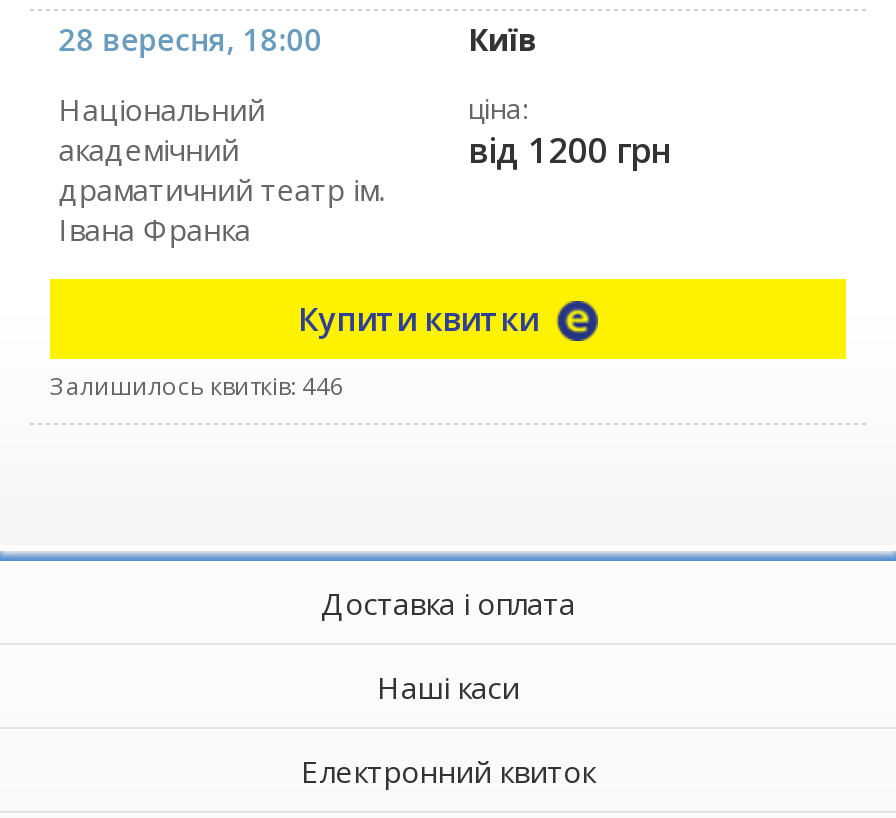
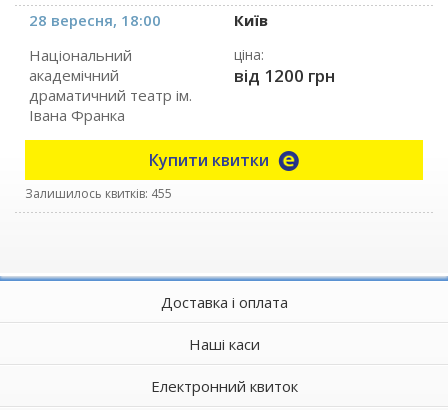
[50,370,344,404] Залишилось квитків: 446 -> [25,185,172,202] Залишилось квитків: 455

